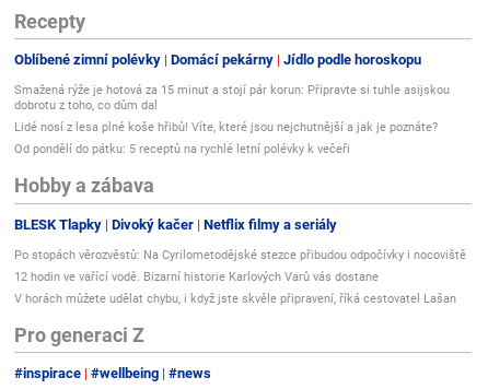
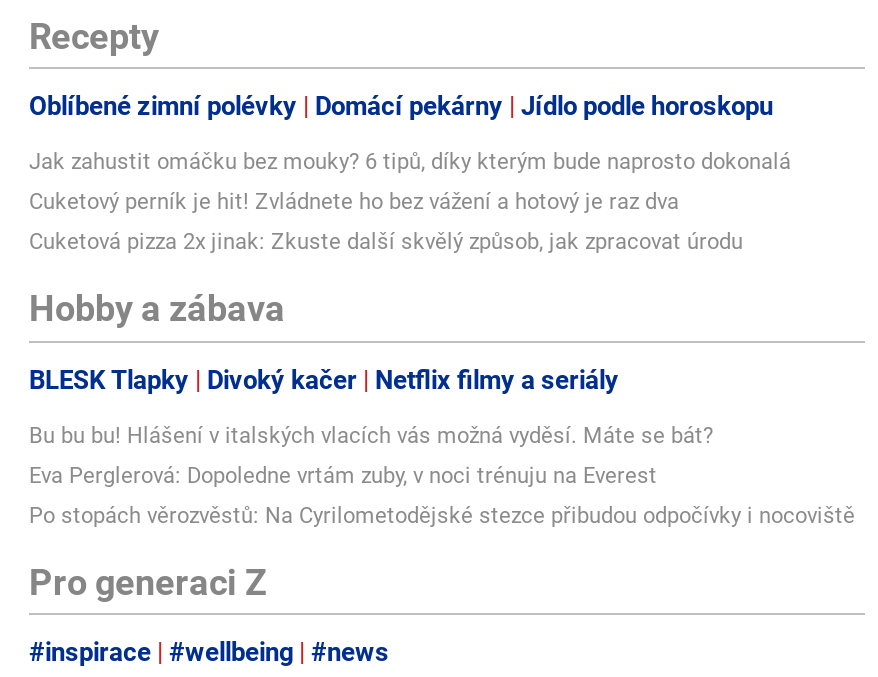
[14,83,450,113] Smažená rýže je hotová za 15 minut a stojí pár korun: Připravte si tuhle asijskou | dobrotu z toho, co dům dal -> [29,149,791,175] Jak zahustit omáčku bez mouky? 6 tipů, díky kterým bude naprosto dokonalá
[14,120,438,135] Lidé nosí z lesa plné koše hřibů! Víte, které jsou nejchutnější a jak je poznáte? -> [29,189,679,215] Cuketový perník je hit! Zvládnete ho bez vážení a hotový je raz dva
[14,142,350,156] Od pondělí do pátku: 5 receptů na rychlé letní polévky k večeři -> [29,229,743,255] Cuketová pizza 2x jinak: Zkuste další skvělý způsob, jak zpracovat úrodu
none -> [29,422,713,488] Bu bu bu! Hlášení v italských vlacích vás možná vyděsí. Máte se bát? | Eva Perglerová: Dopoledne vrtám zuby, v noci trénuju na Everest
moved [14,248,466,262] -> [29,502,855,528]: Po stopách věrozvěstů: Na Cyrilometodějské stezce přibudou odpočívky i nocoviště
[14,270,456,306] 12 hodin ve vařící vodě. Bizarní historie Karlových Varů vás dostane | V horách můžete udělat chybu, i když jste skvěle připravení, říká cestovatel Lašan -> none

